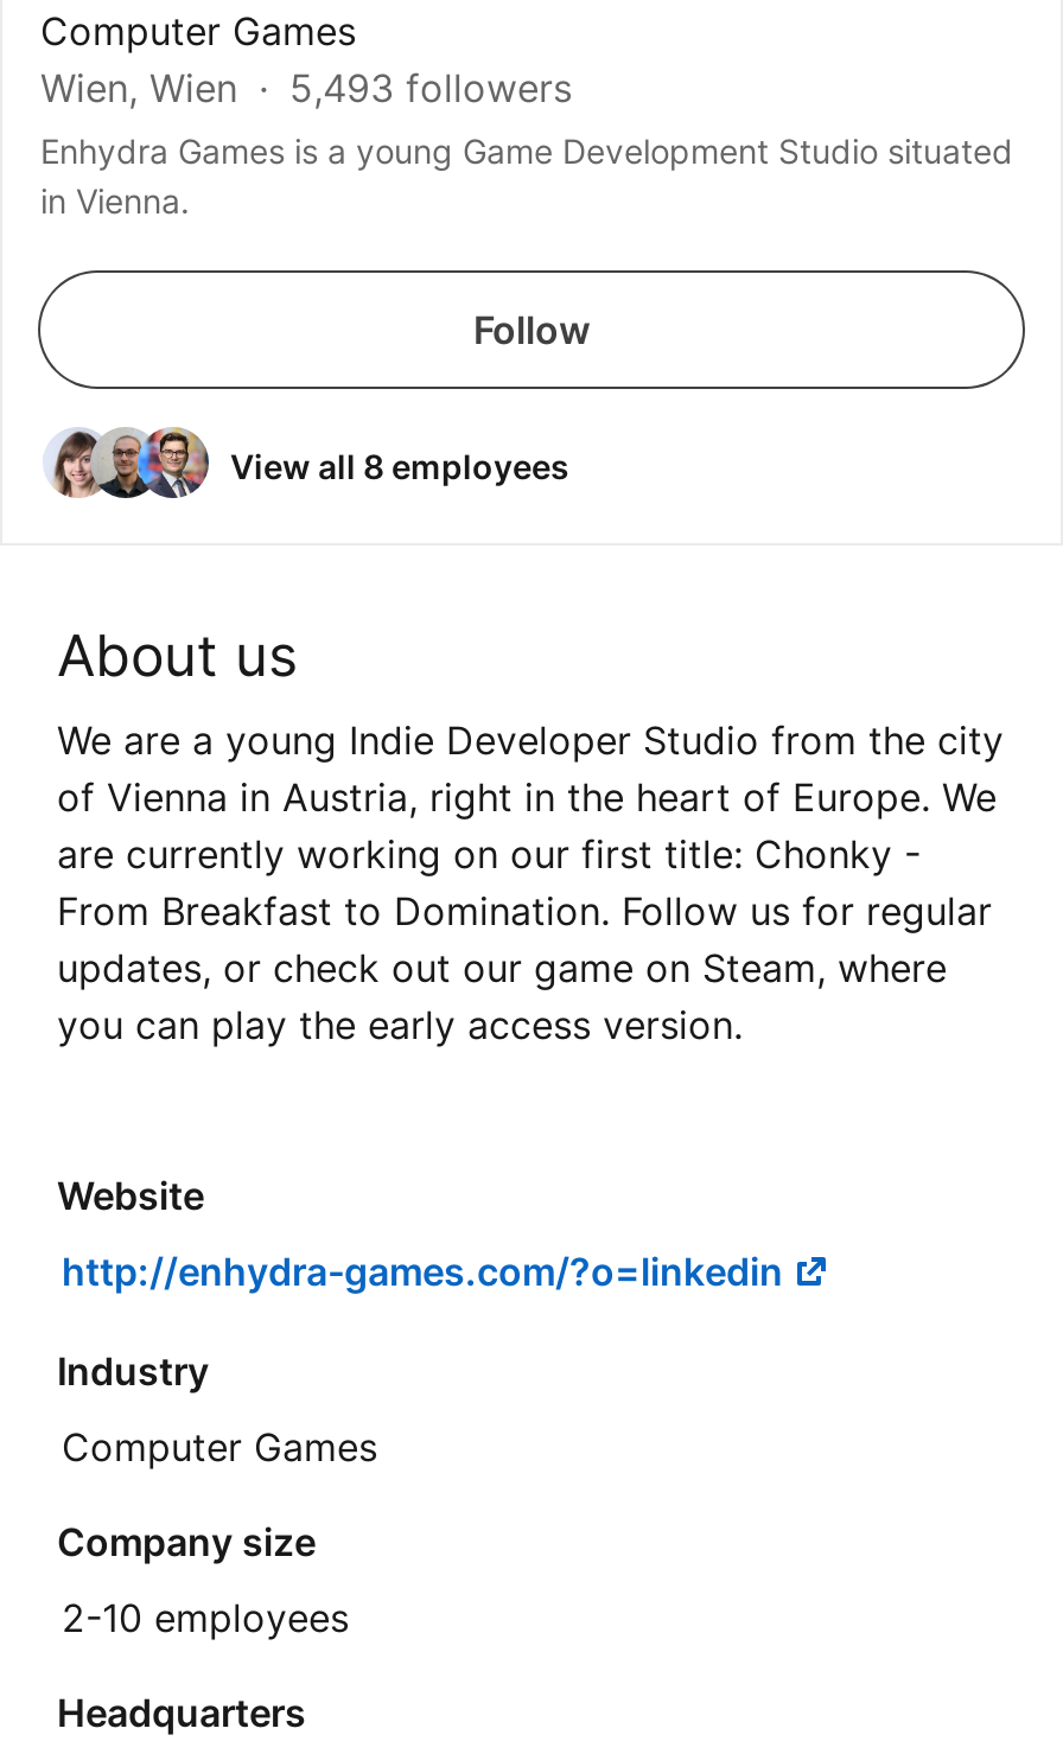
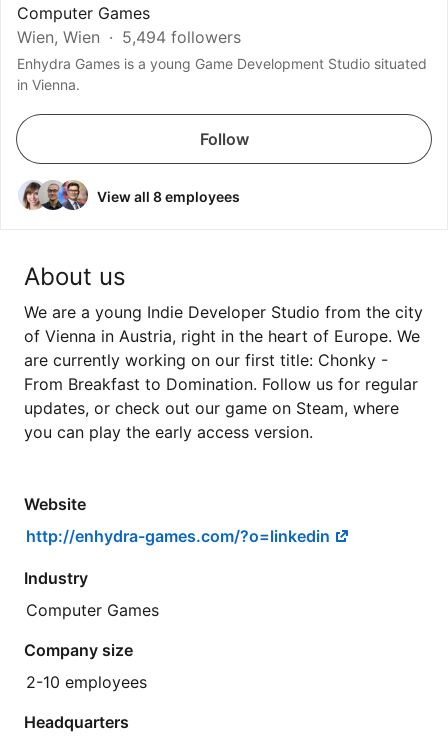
[40,64,572,111] Wien, Wien 5,493 followers -> [17,27,241,47] Wien, Wien 5,494 followers

